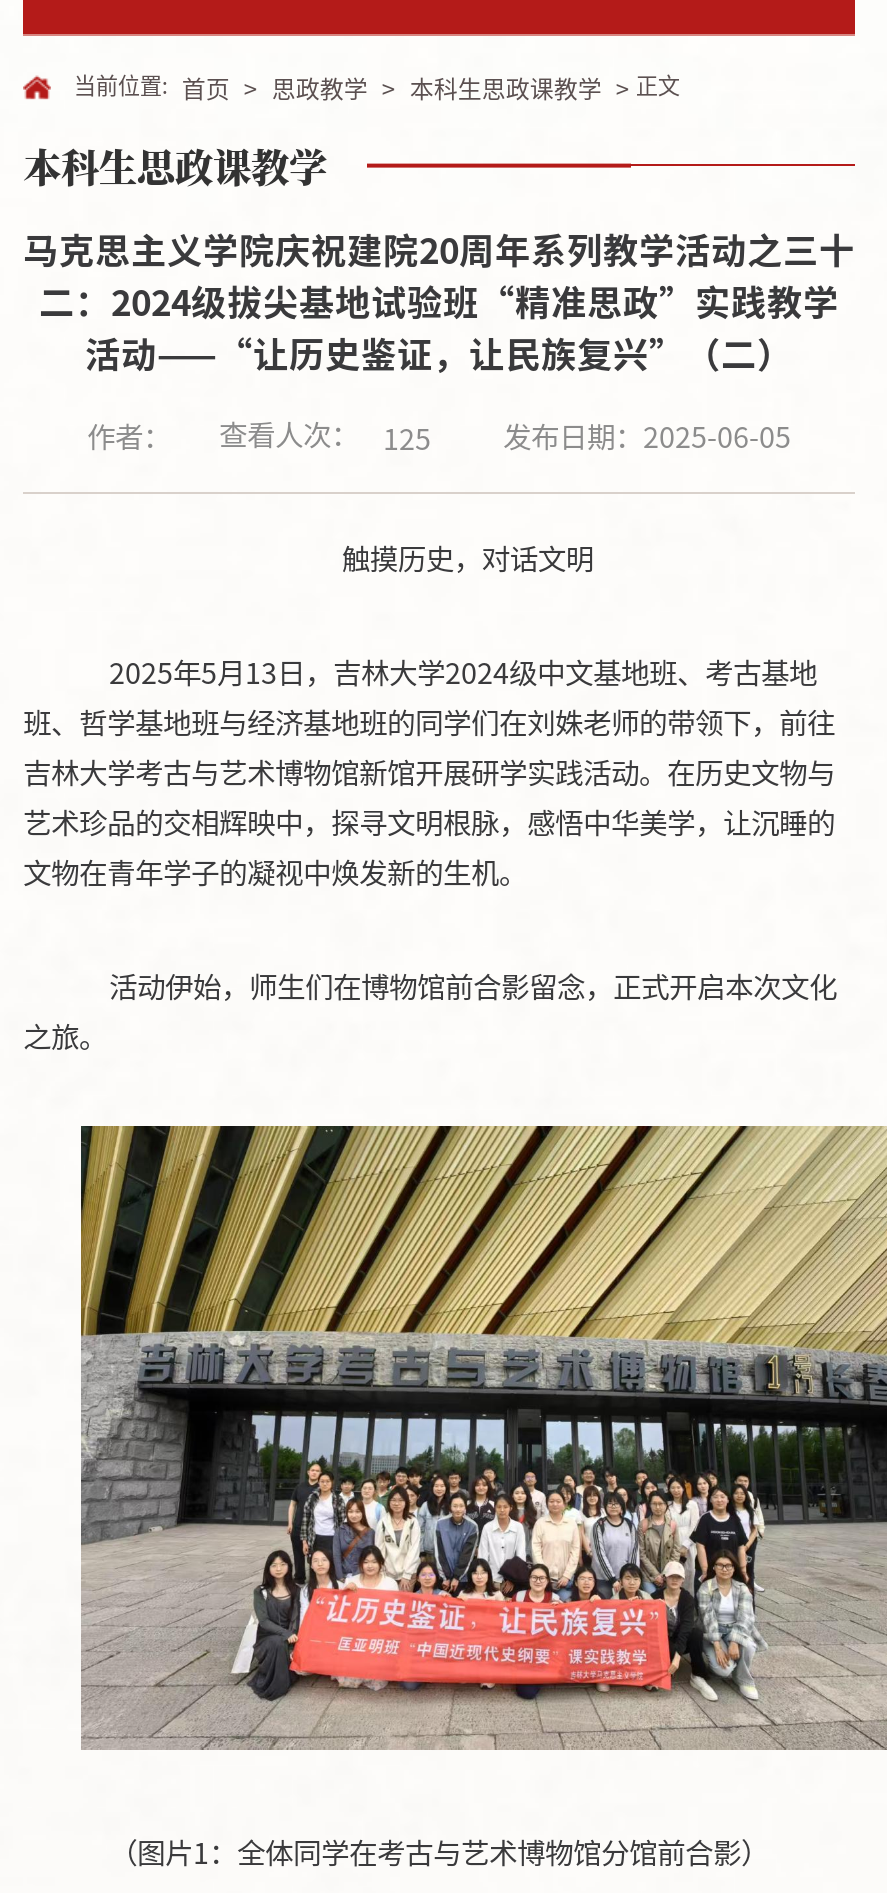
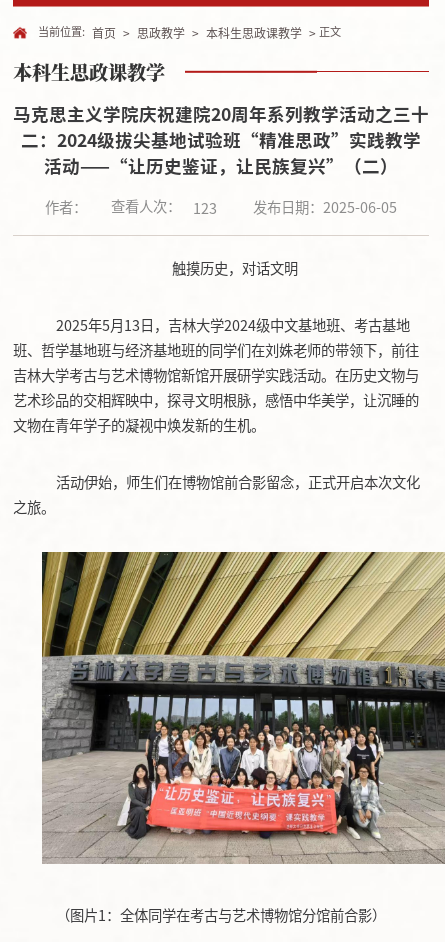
[87,412,791,460] 作者： 查看人次： 125 发布日期：2025-06-05 -> [45,195,397,219] 作者： 查看人次： 123 发布日期：2025-06-05

